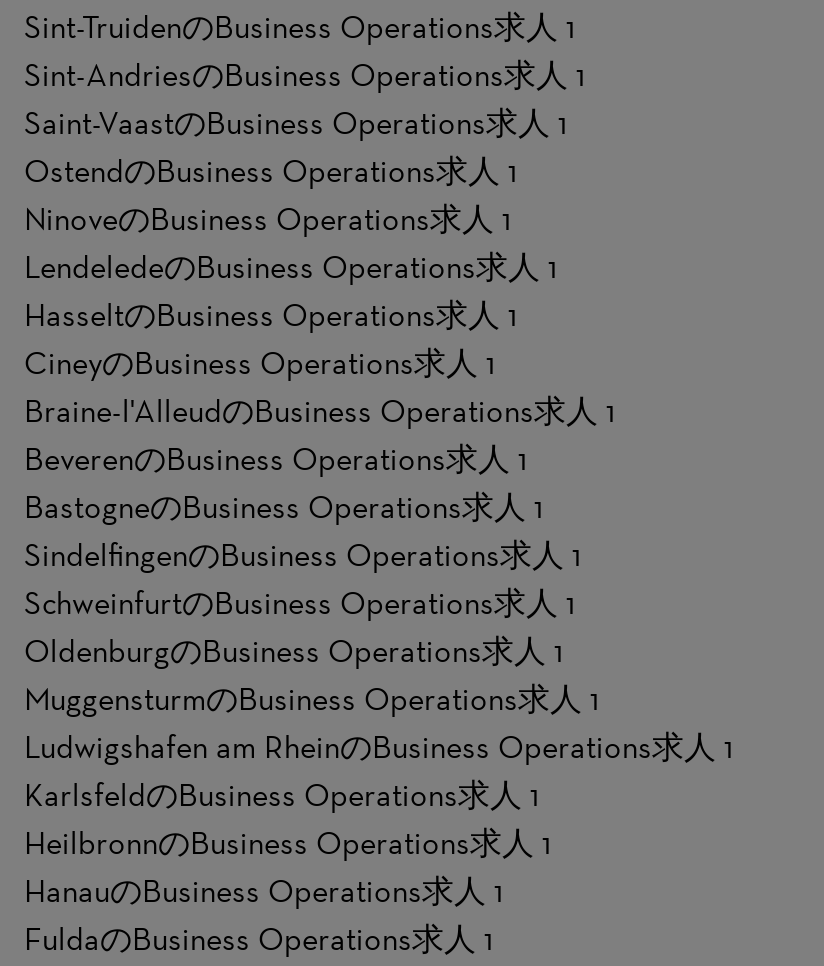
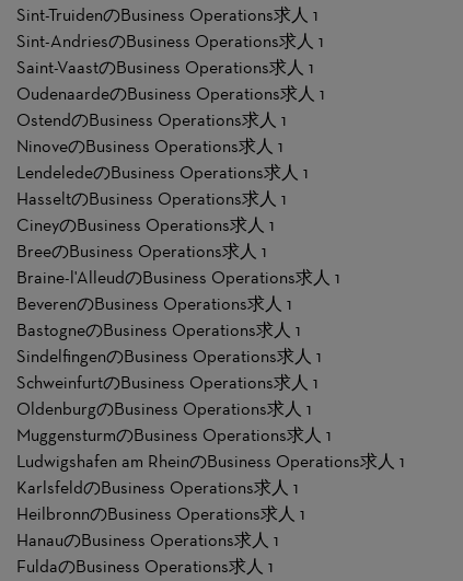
none -> [16,83,325,104] OudenaardeのBusiness Operations求人1
none -> [16,241,267,262] BreeのBusiness Operations求人1

